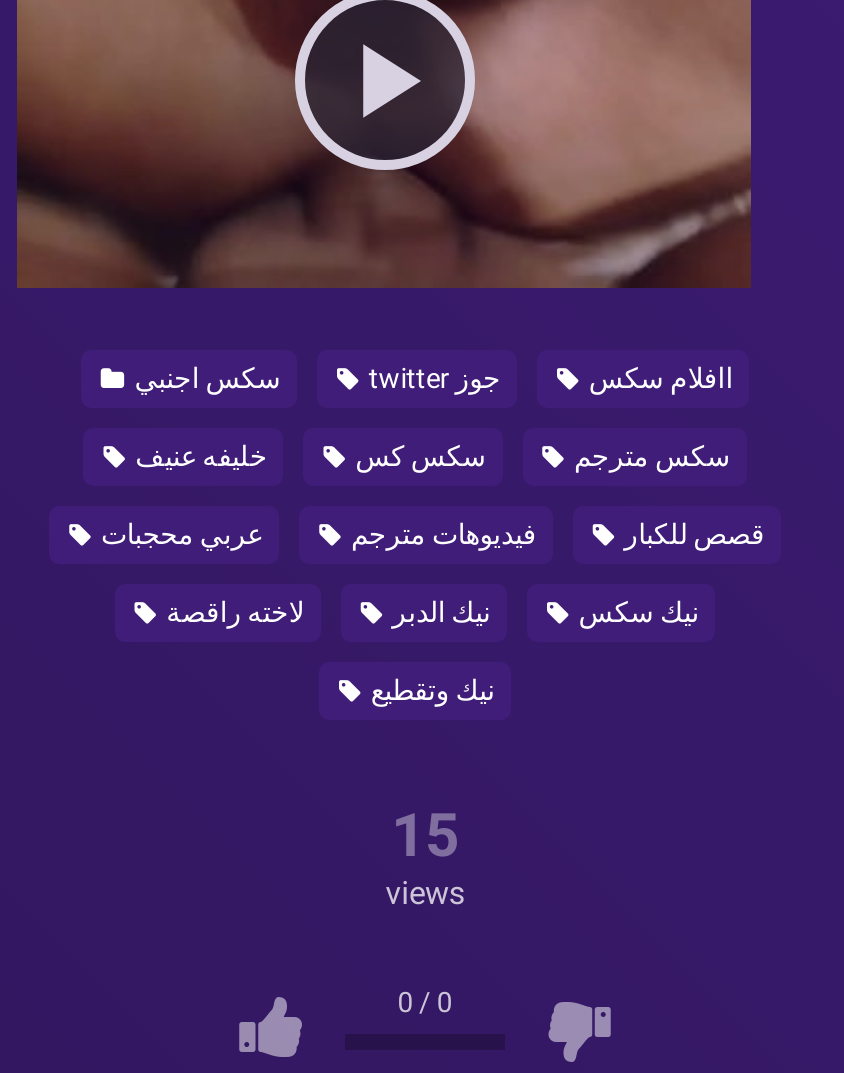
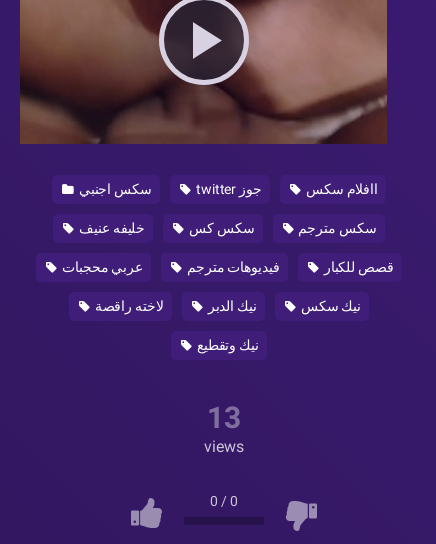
[391,799,459,869] 15 -> [207,400,241,435] 13

